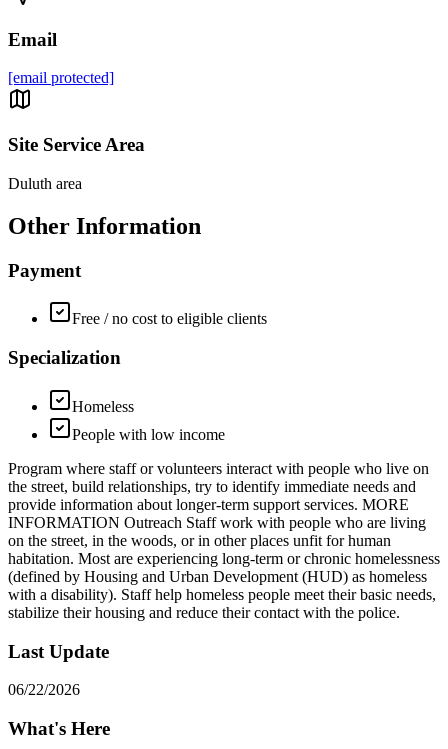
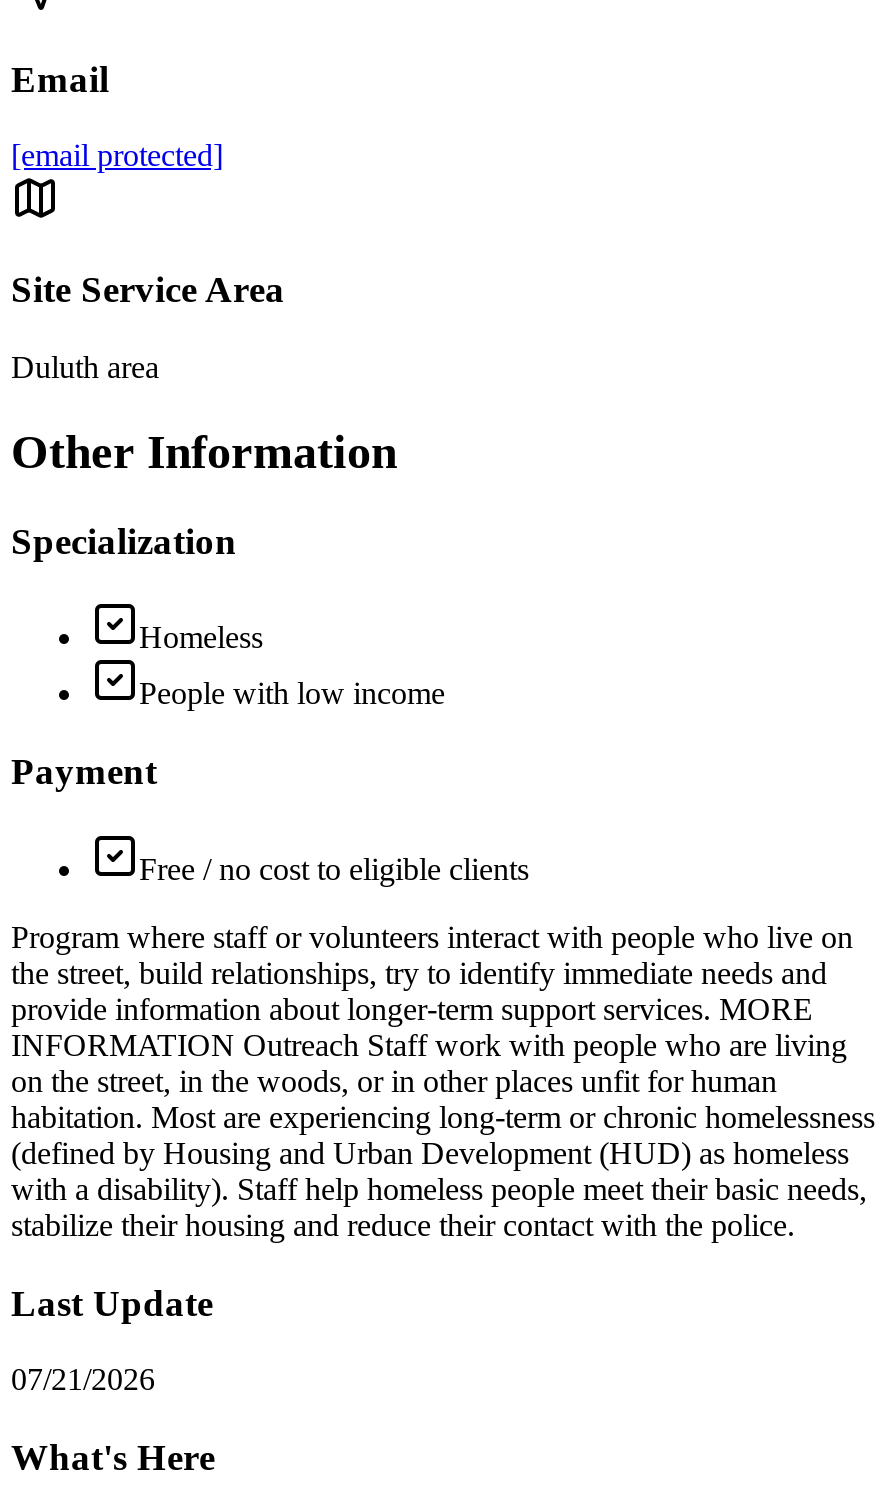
moved [8,260,267,327] -> [11,750,529,886]: Payment | Free / no cost to eligible clients
moved [8,347,225,443] -> [11,519,445,711]: Specialization | Homeless | People with low income
[8,681,80,698] 06/22/2026 -> [11,1363,155,1397] 07/21/2026

